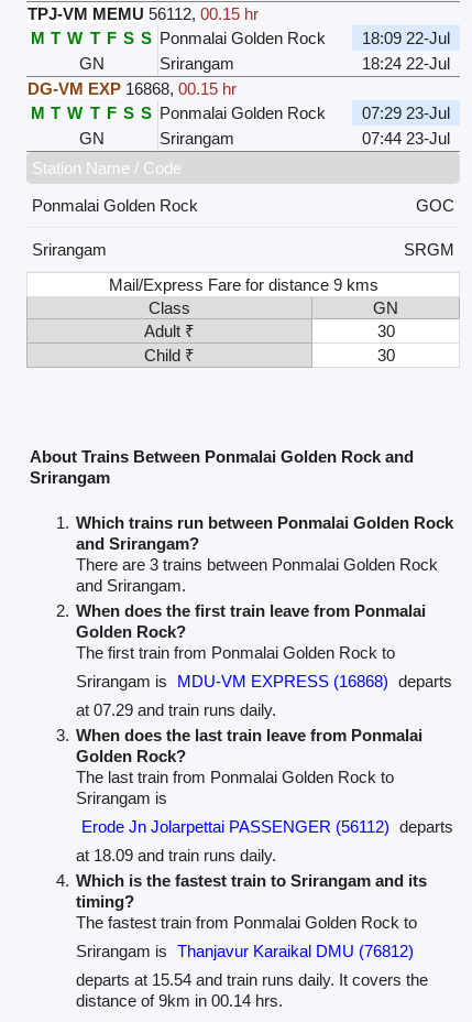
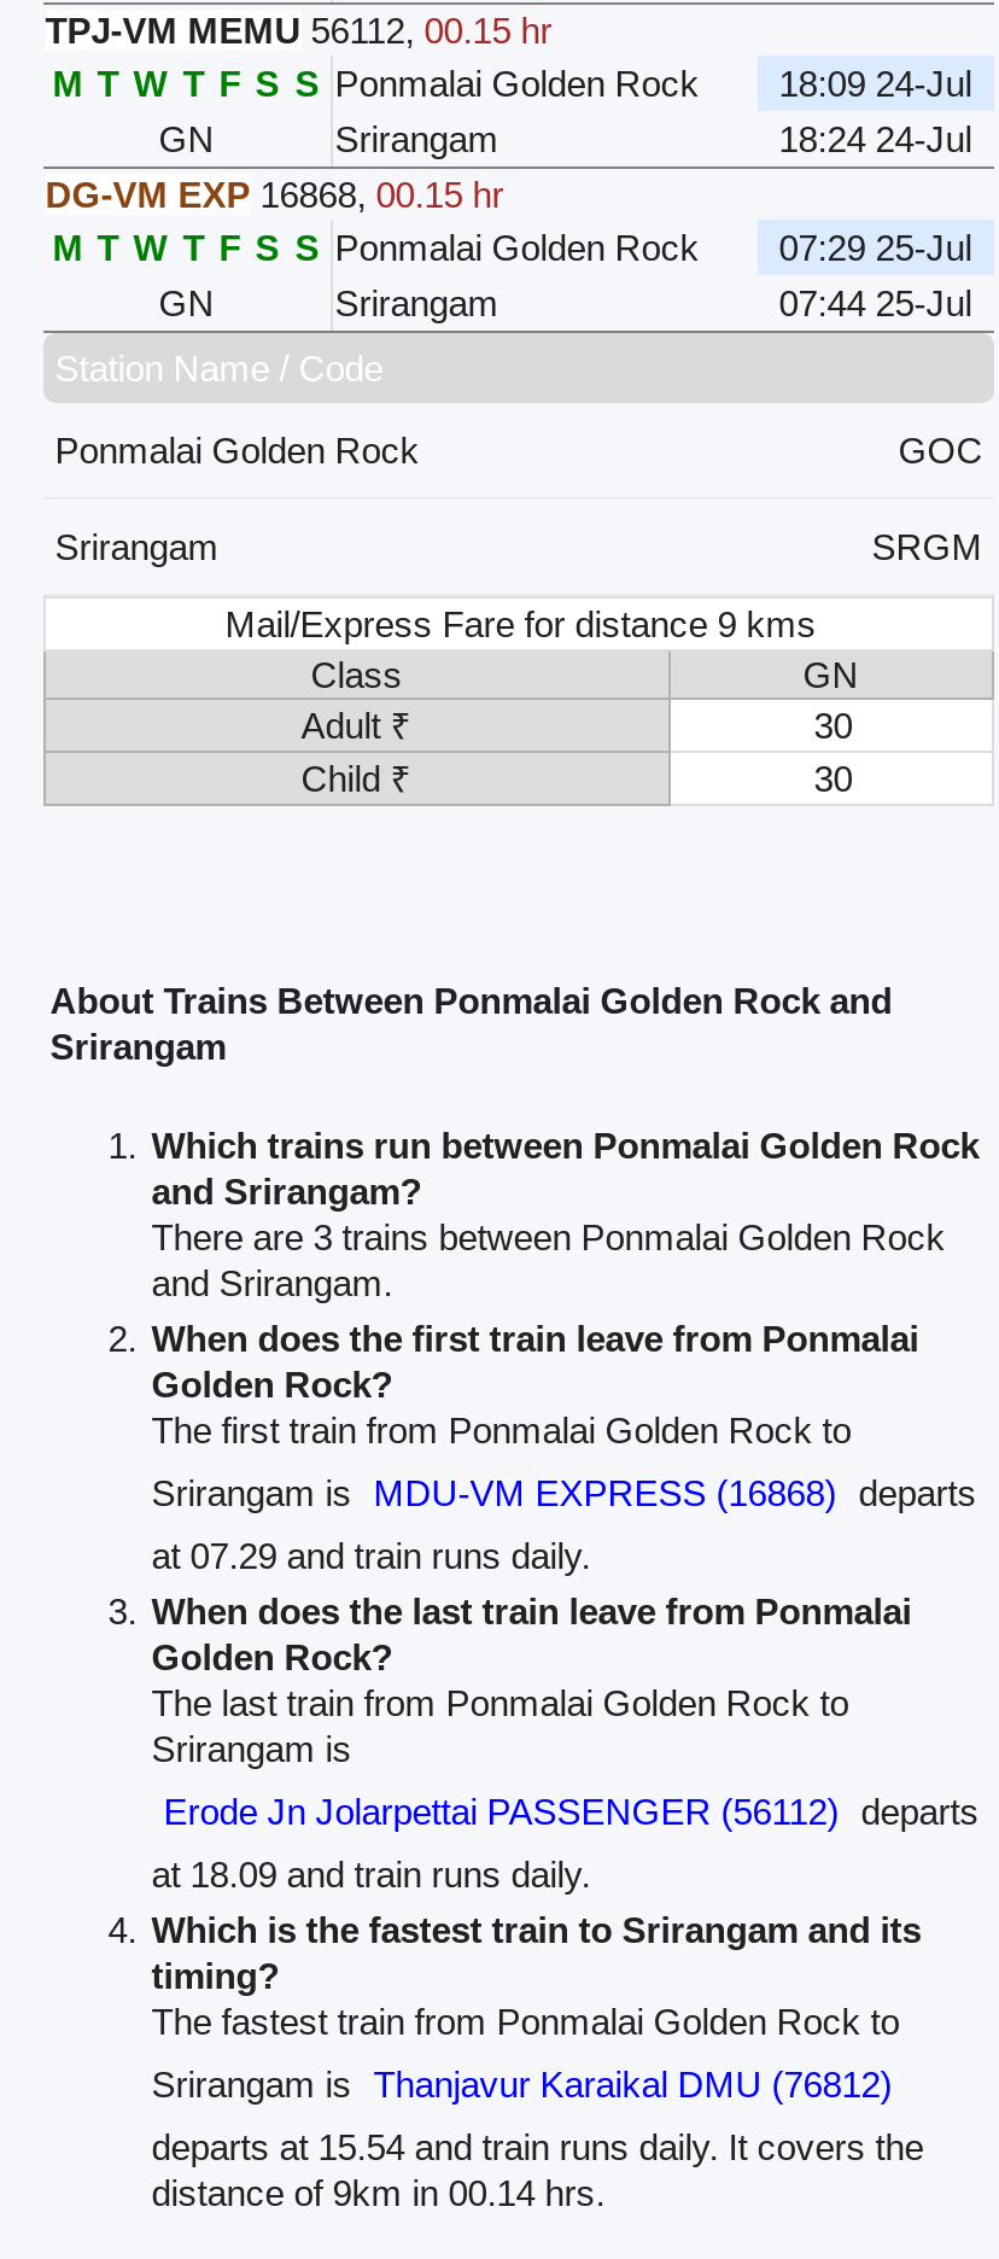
[30,28,450,47] M T W T F S S Ponmalai Golden Rock 18:09 22-Jul -> [52,62,972,103] M T W T F S S Ponmalai Golden Rock 18:09 24-Jul
[362,54,450,72] 18:24 22-Jul -> [779,118,972,159] 18:24 24-Jul
[30,103,450,122] M T W T F S S Ponmalai Golden Rock 07:29 23-Jul -> [52,226,972,267] M T W T F S S Ponmalai Golden Rock 07:29 25-Jul
[362,129,450,147] 07:44 23-Jul -> [779,282,972,323] 07:44 25-Jul

